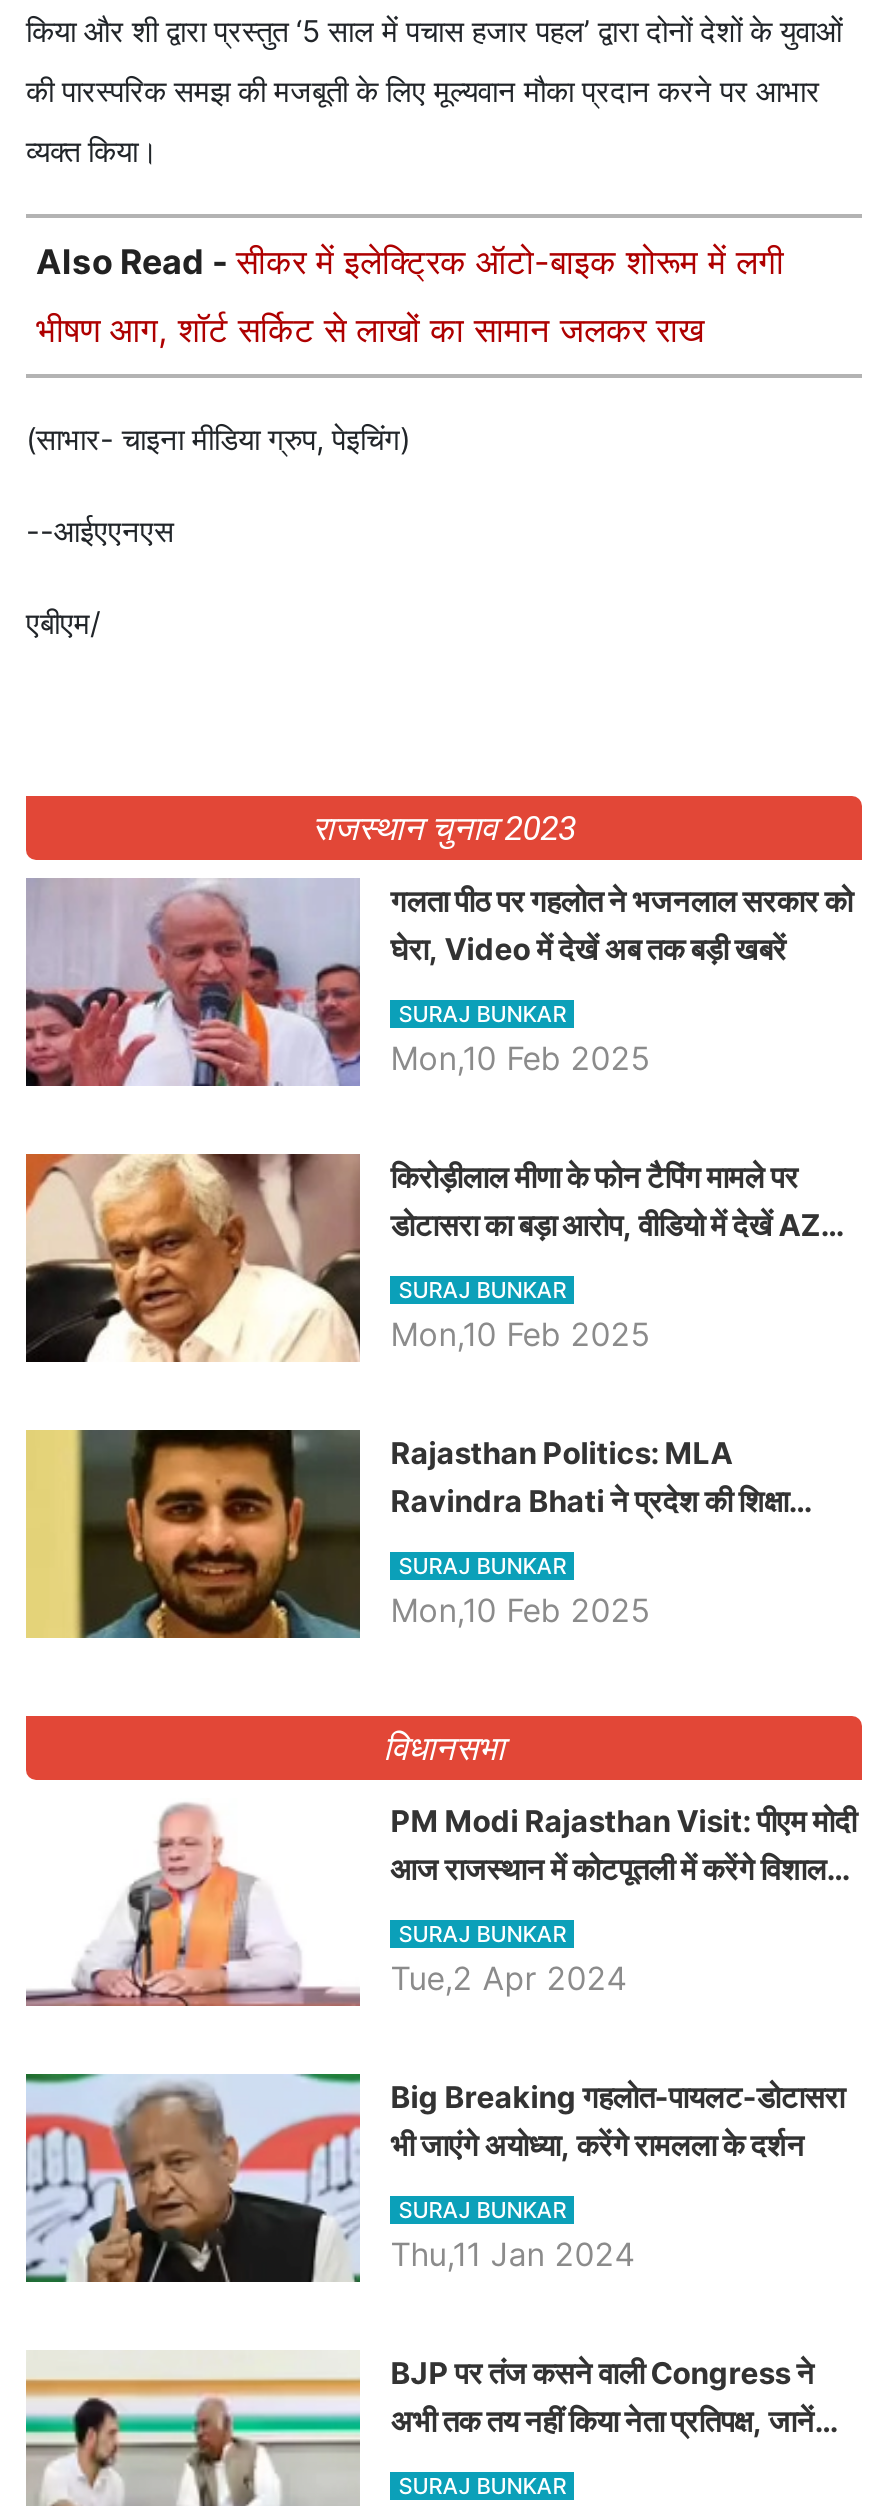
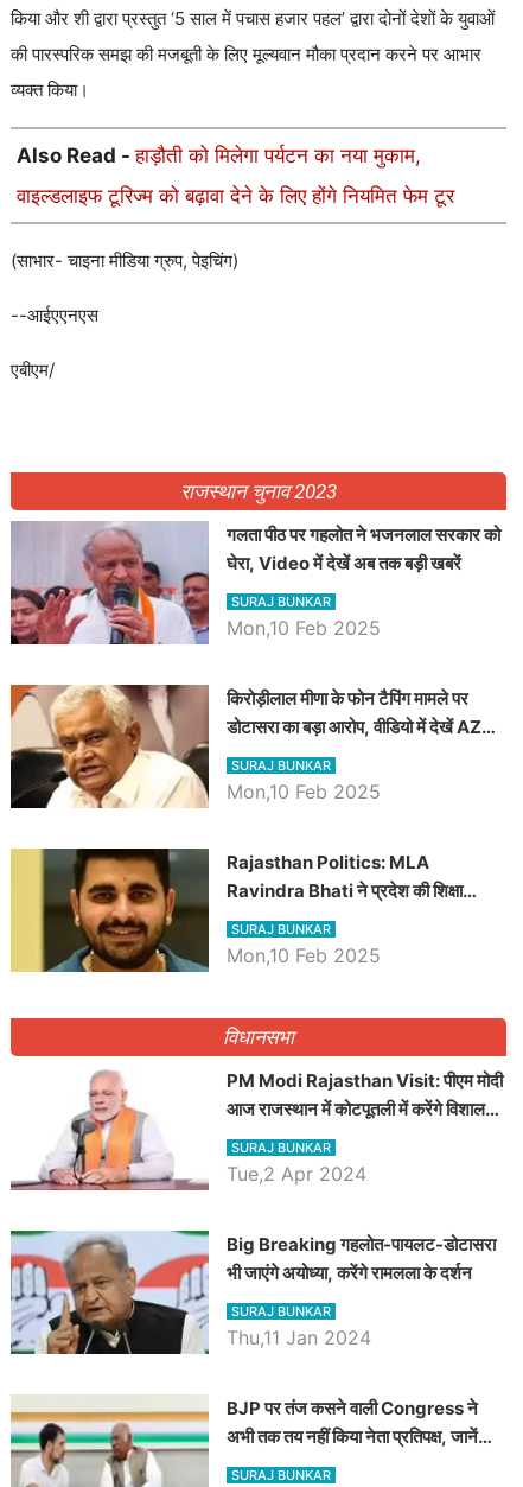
[36,242,784,282] Also Read - सीकर में इलेक्ट्रिक ऑटो-बाइक शोरूम में लगी -> [17,143,421,167] Also Read - हाड़ौती को मिलेगा पर्यटन का नया मुकाम,
[36,310,704,350] भीषण आग, शॉर्ट सर्किट से लाखों का सामान जलकर राख -> [17,184,454,208] वाइल्डलाइफ टूरिज्म को बढ़ावा देने के लिए होंगे नियमित फेम टूर

